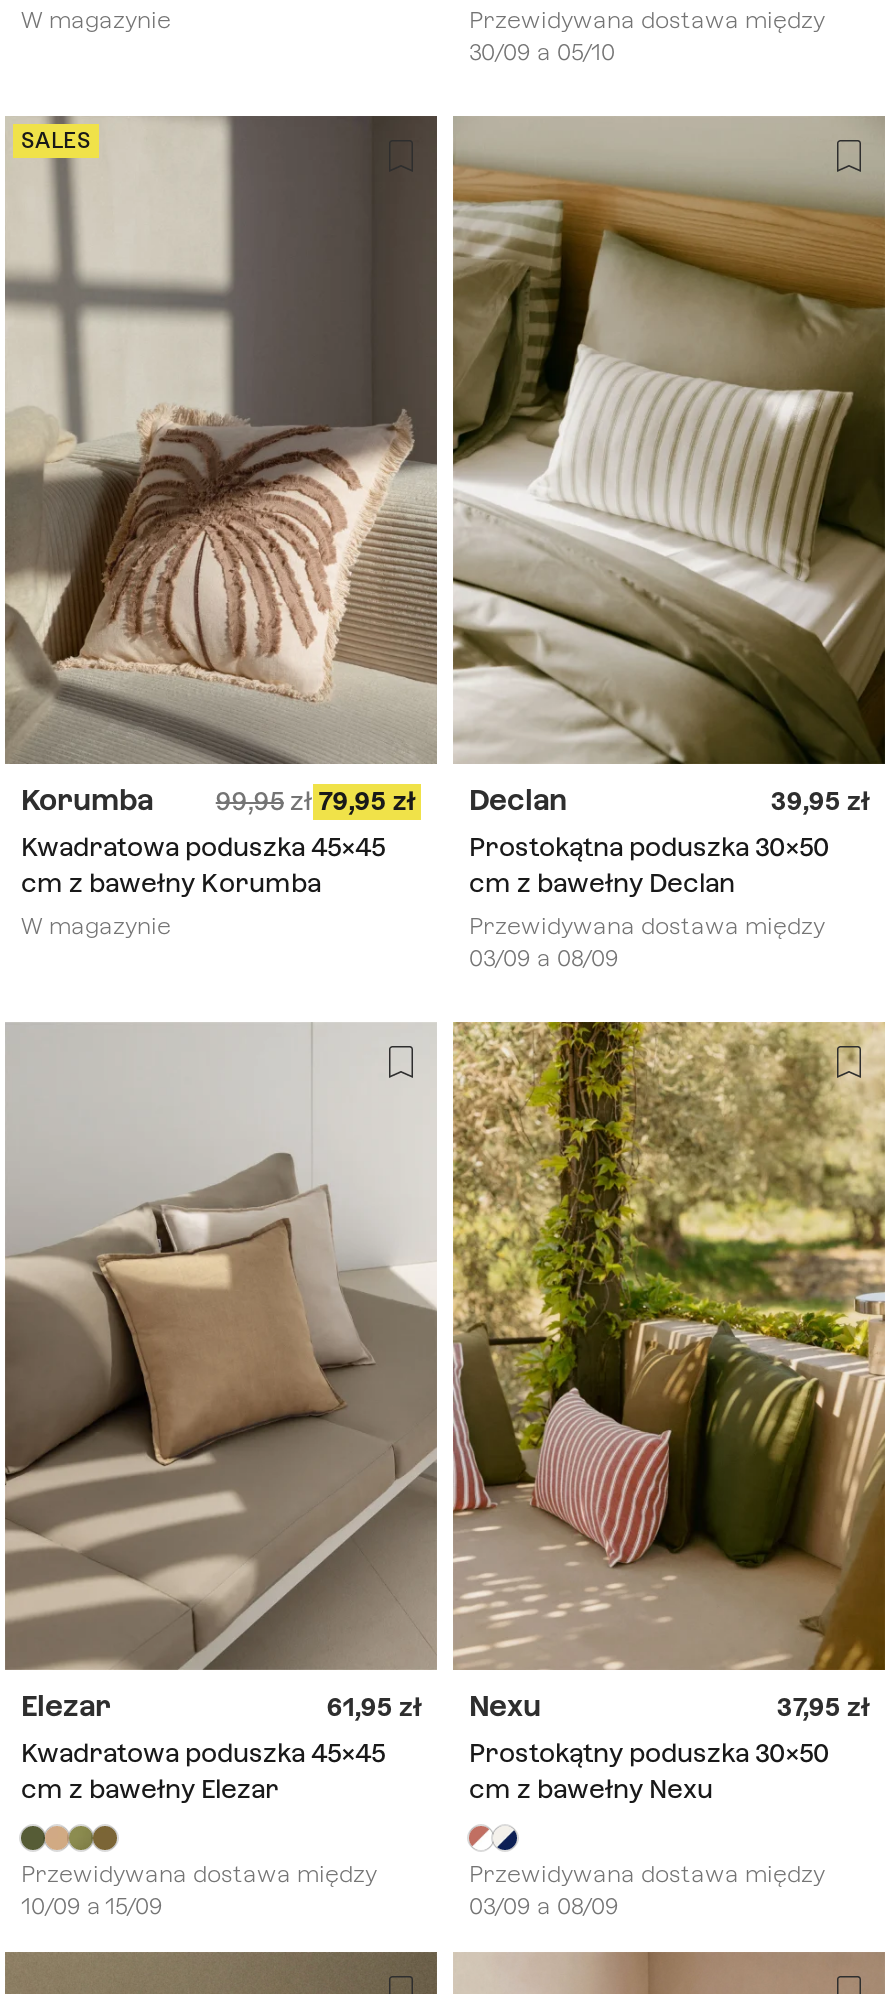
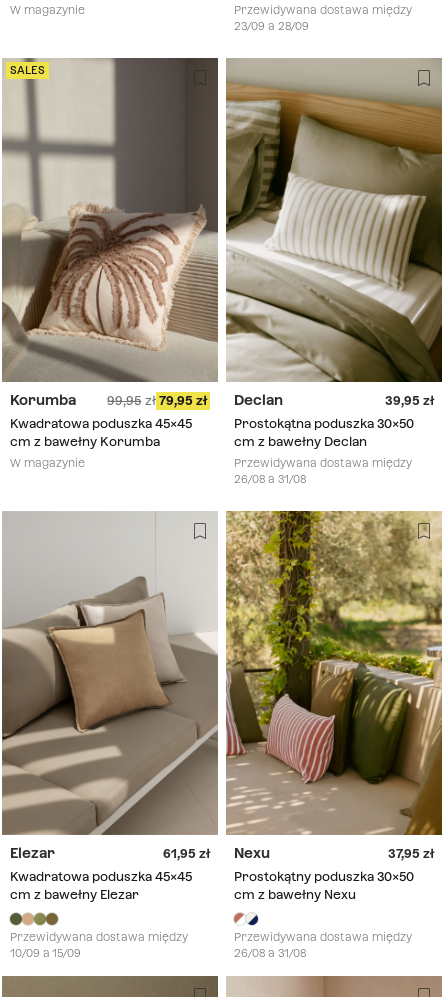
[469,38,615,66] 30/09 a 05/10 -> [234,19,309,33] 23/09 a 28/09
[469,944,619,972] 03/09 a 08/09 -> [234,472,306,486] 26/08 a 31/08
[469,1892,619,1920] 03/09 a 08/09 -> [234,946,306,960] 26/08 a 31/08

